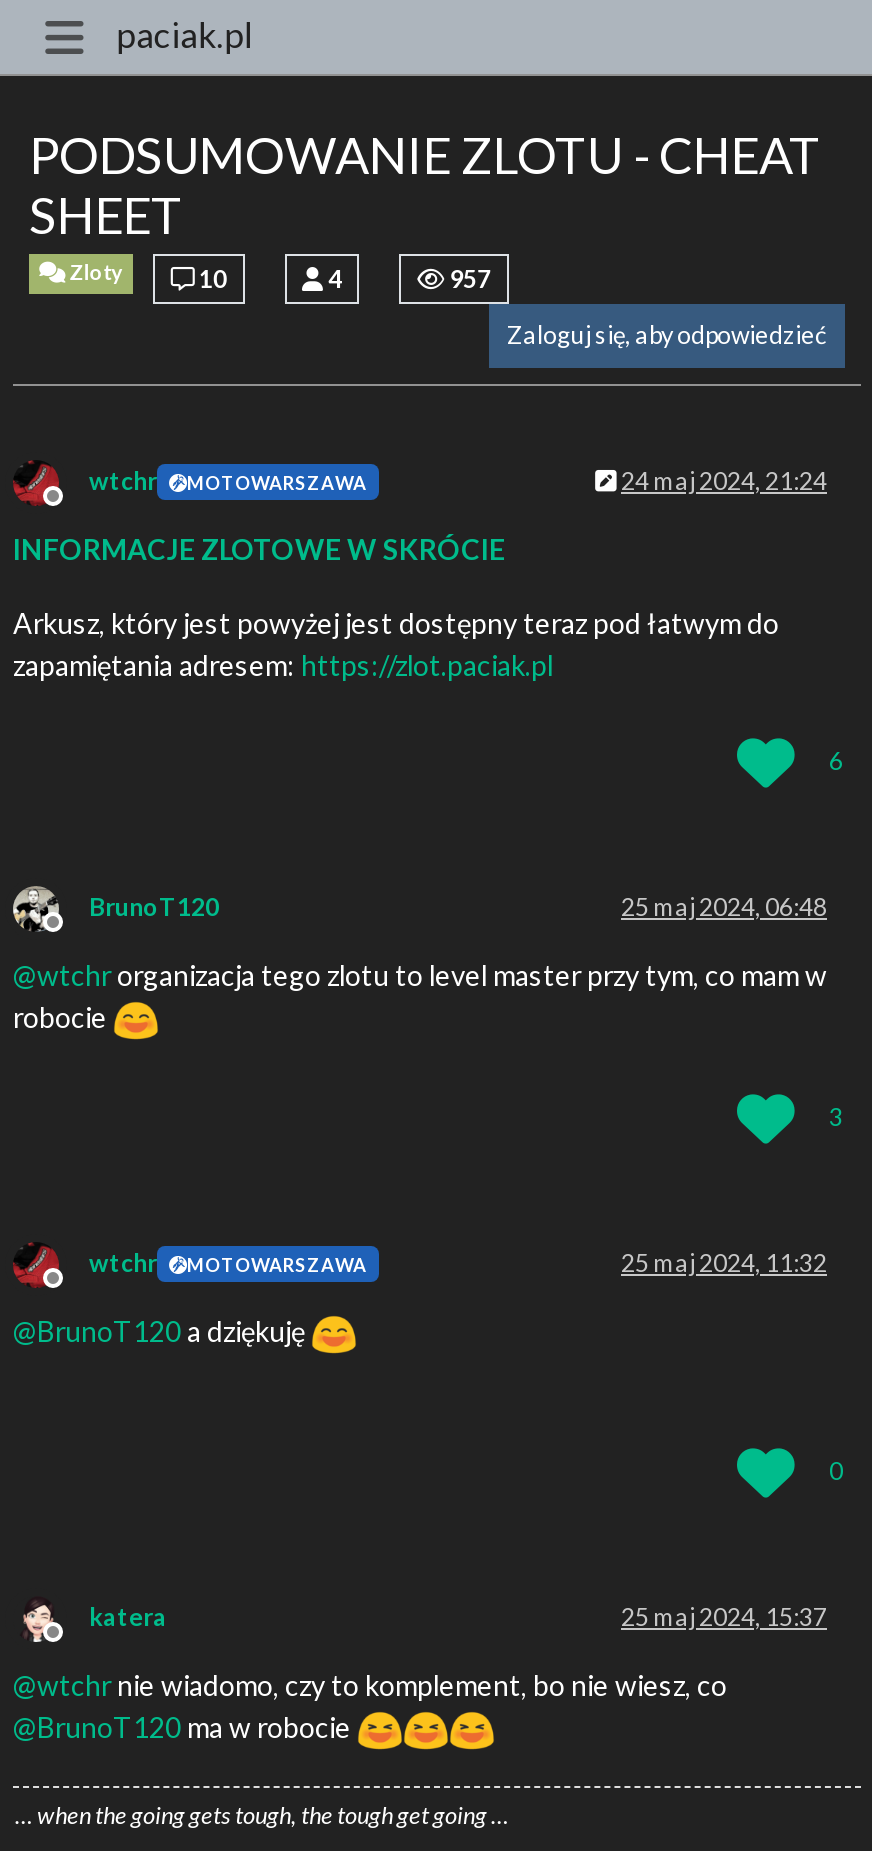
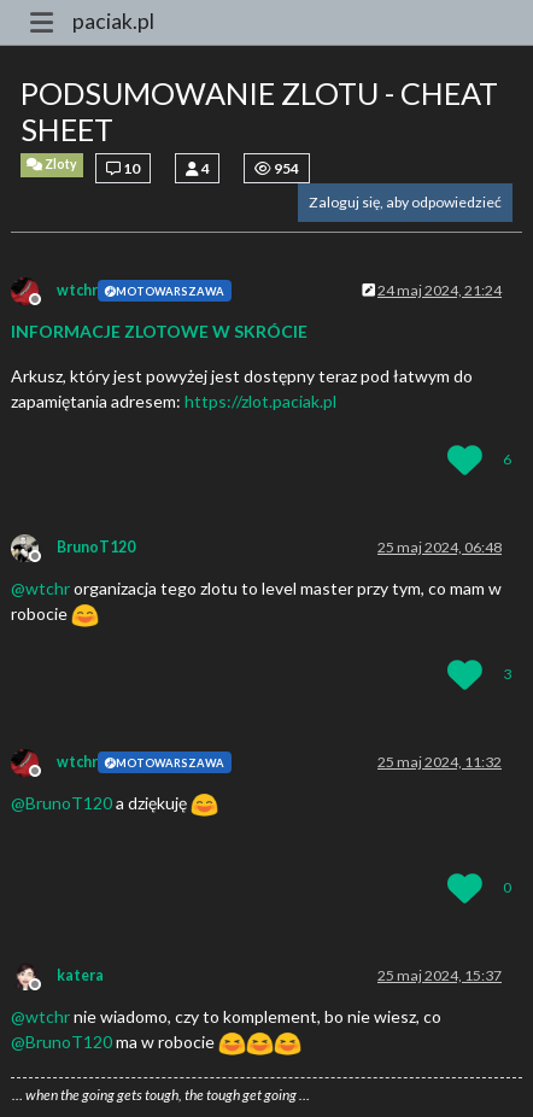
[449,264,491,294] 957 -> [274,159,299,177] 954

